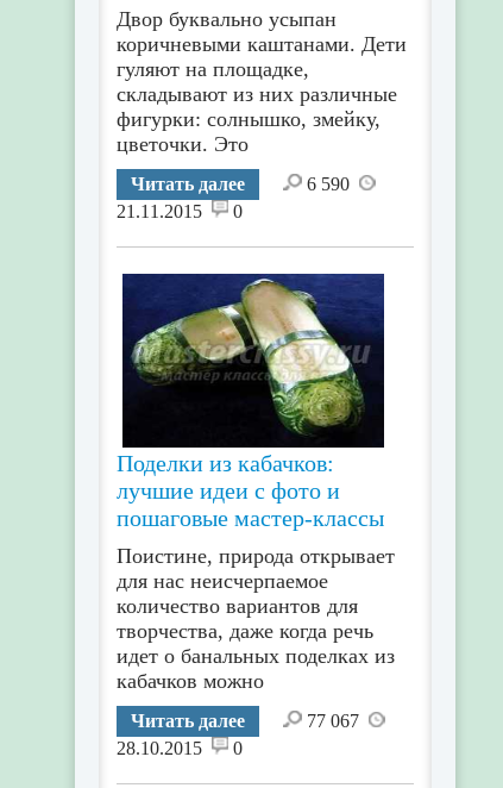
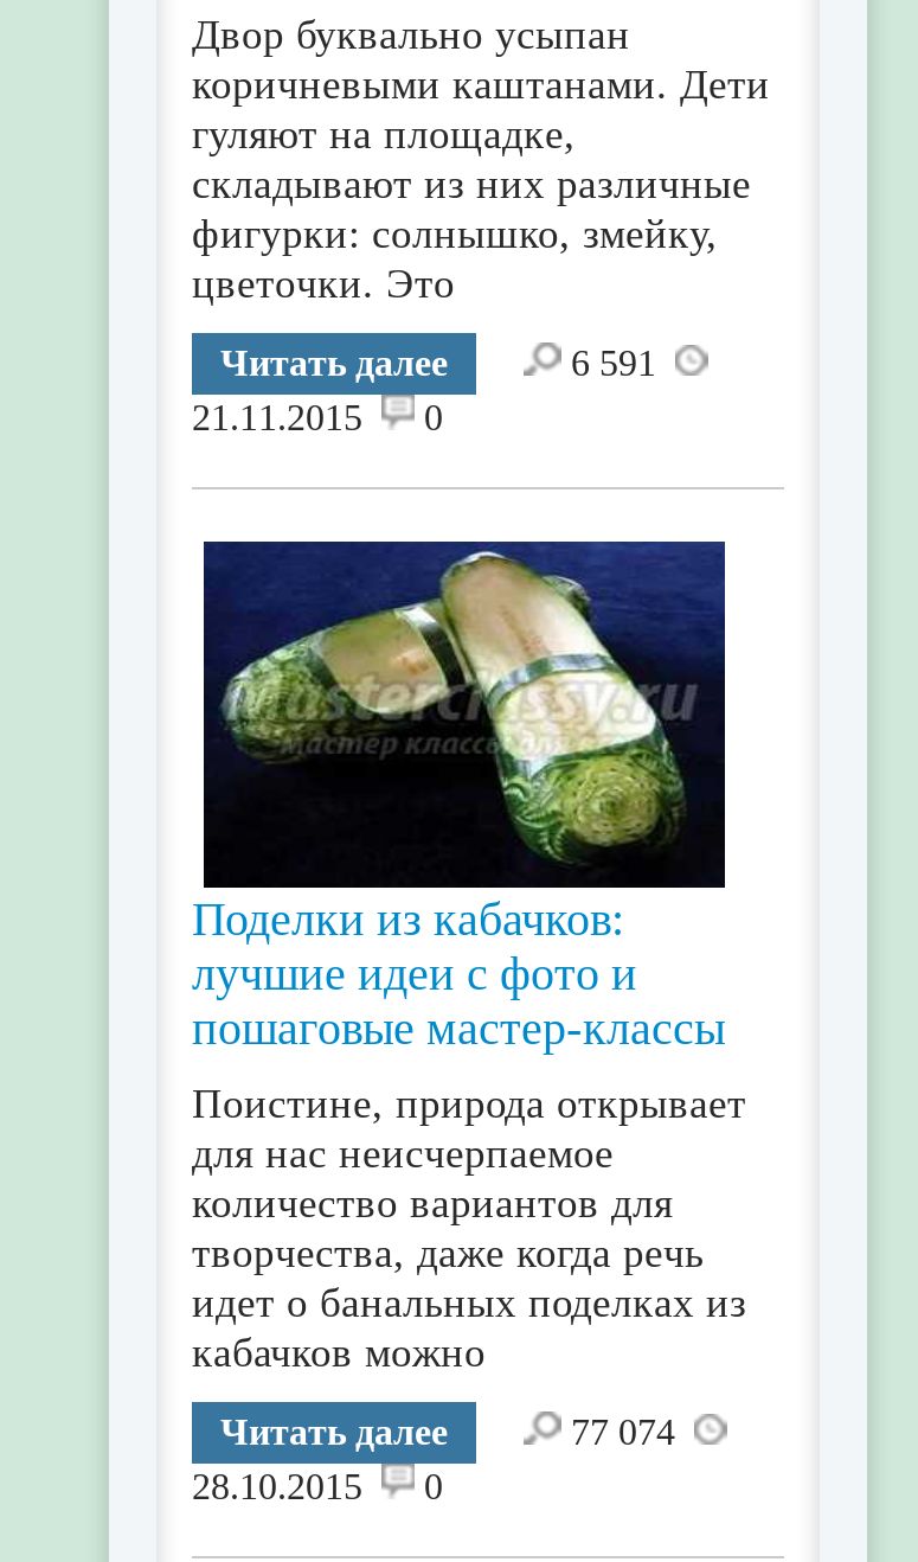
[302,174,359,194] 6 590 -> [561,343,675,383] 6 591
[302,711,369,731] 77 067 -> [561,1411,694,1452] 77 074

